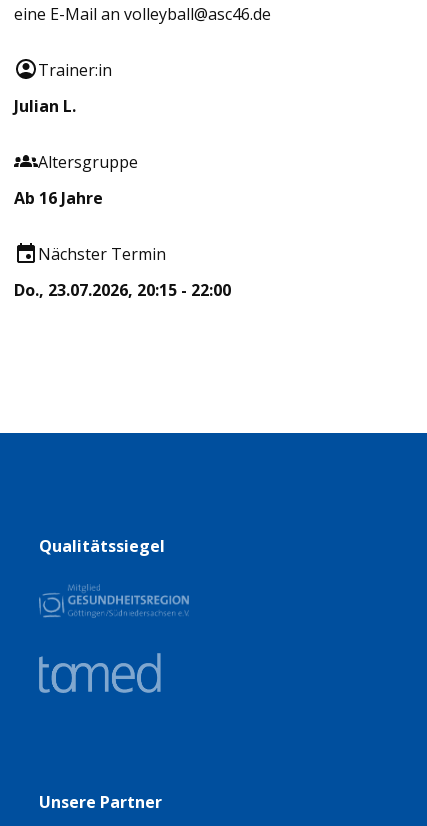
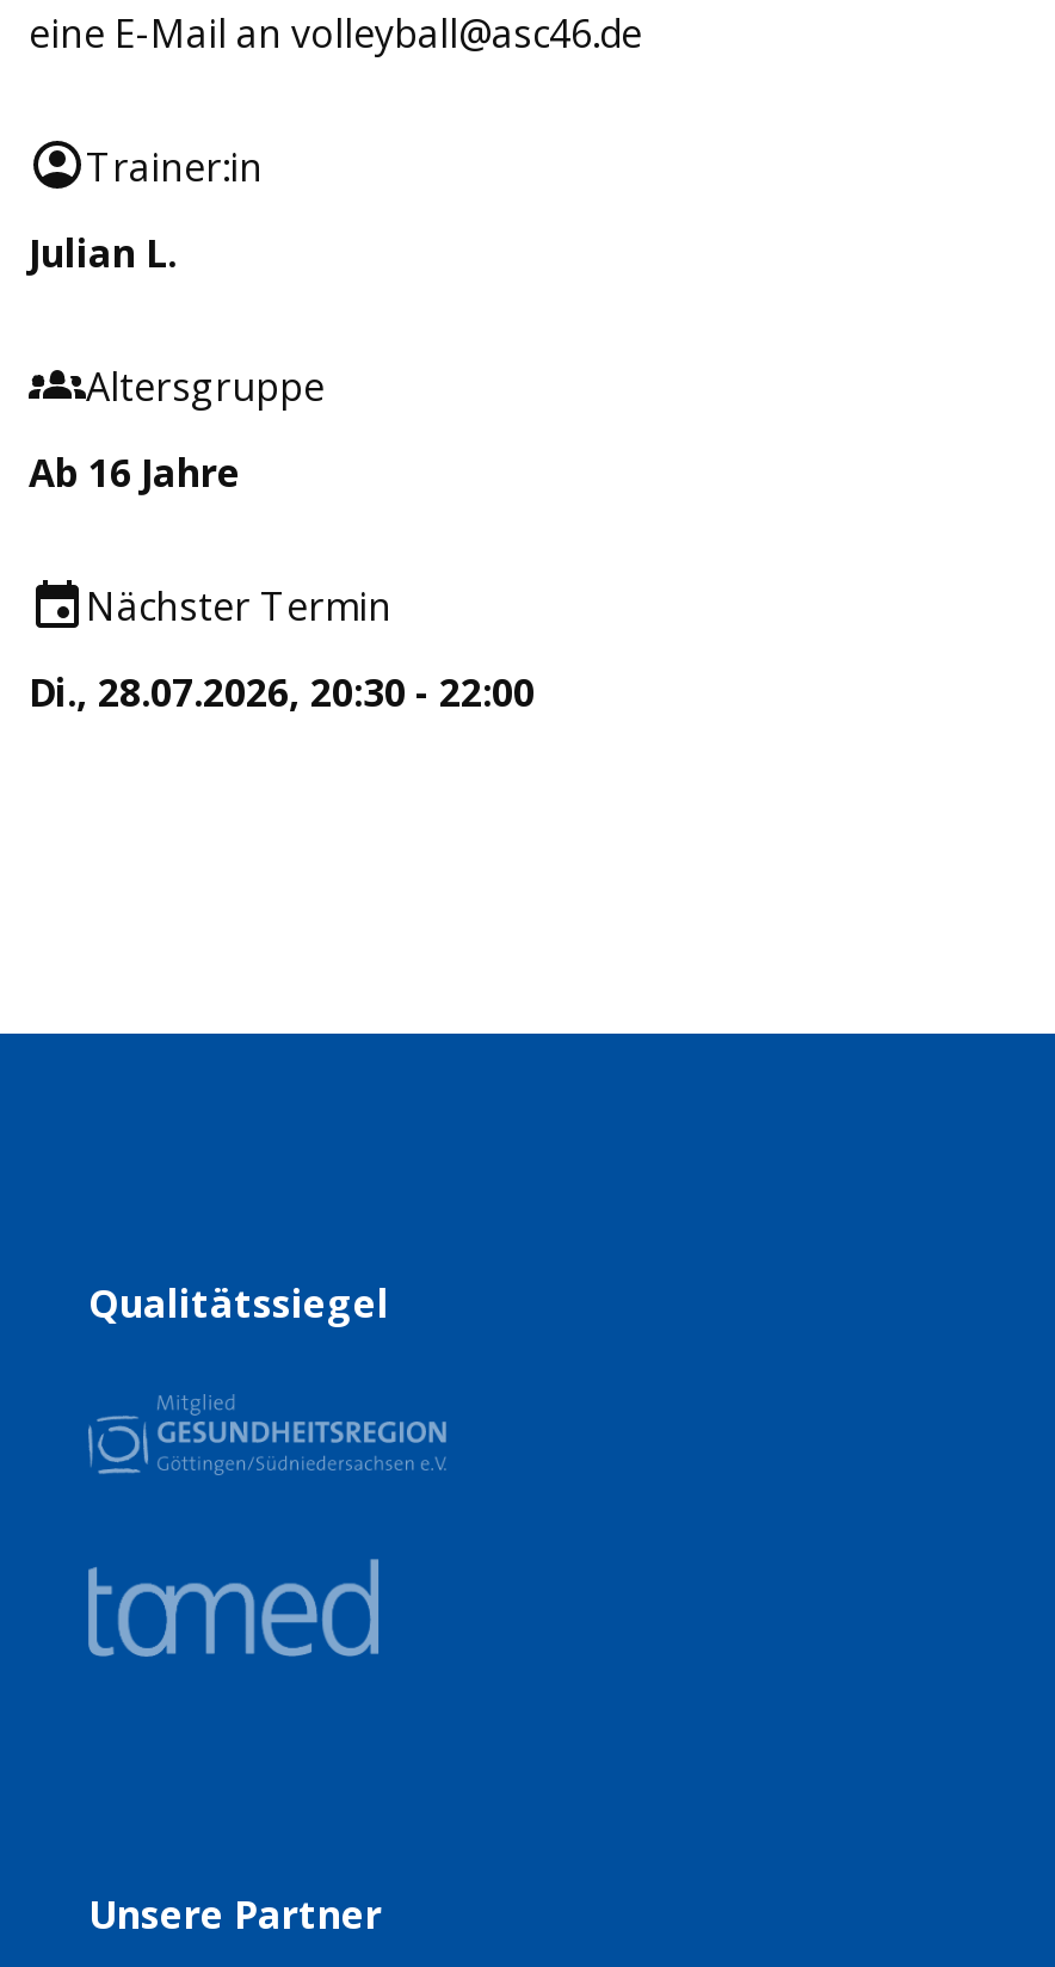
[14,279,231,301] Do., 23.07.2026, 20:15 - 22:00 -> [29,665,535,718] Di., 28.07.2026, 20:30 - 22:00

